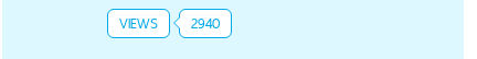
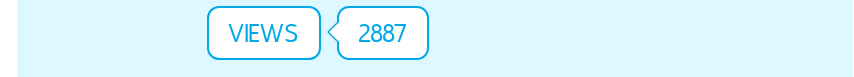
[119,10,219,34] VIEWS 2940 -> [228,9,406,53] VIEWS 2887

